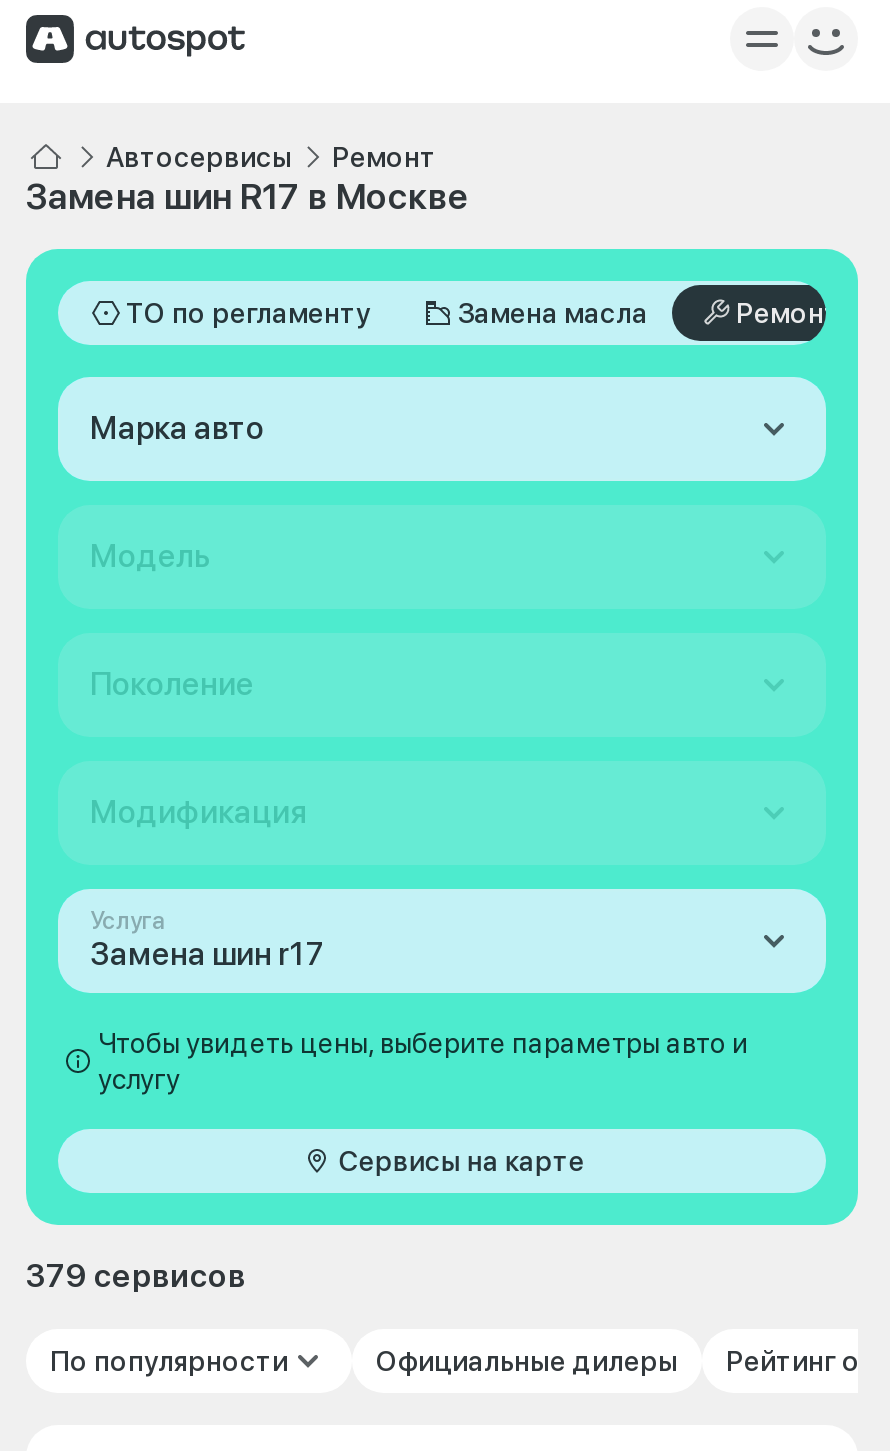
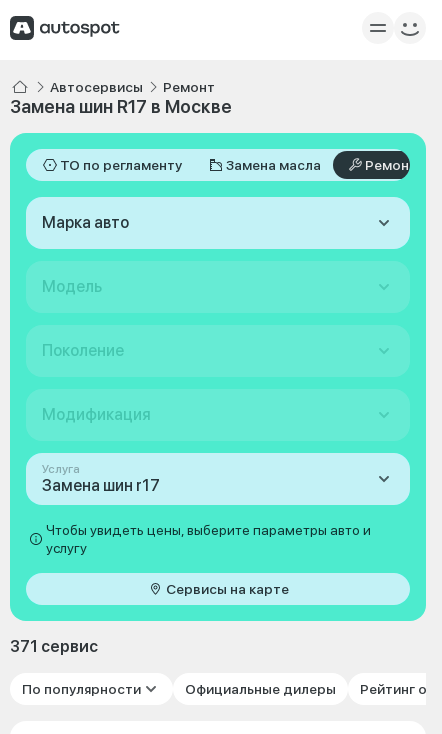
[26,1257,246,1295] 379 сервисов -> [10,637,98,656] 371 сервис

